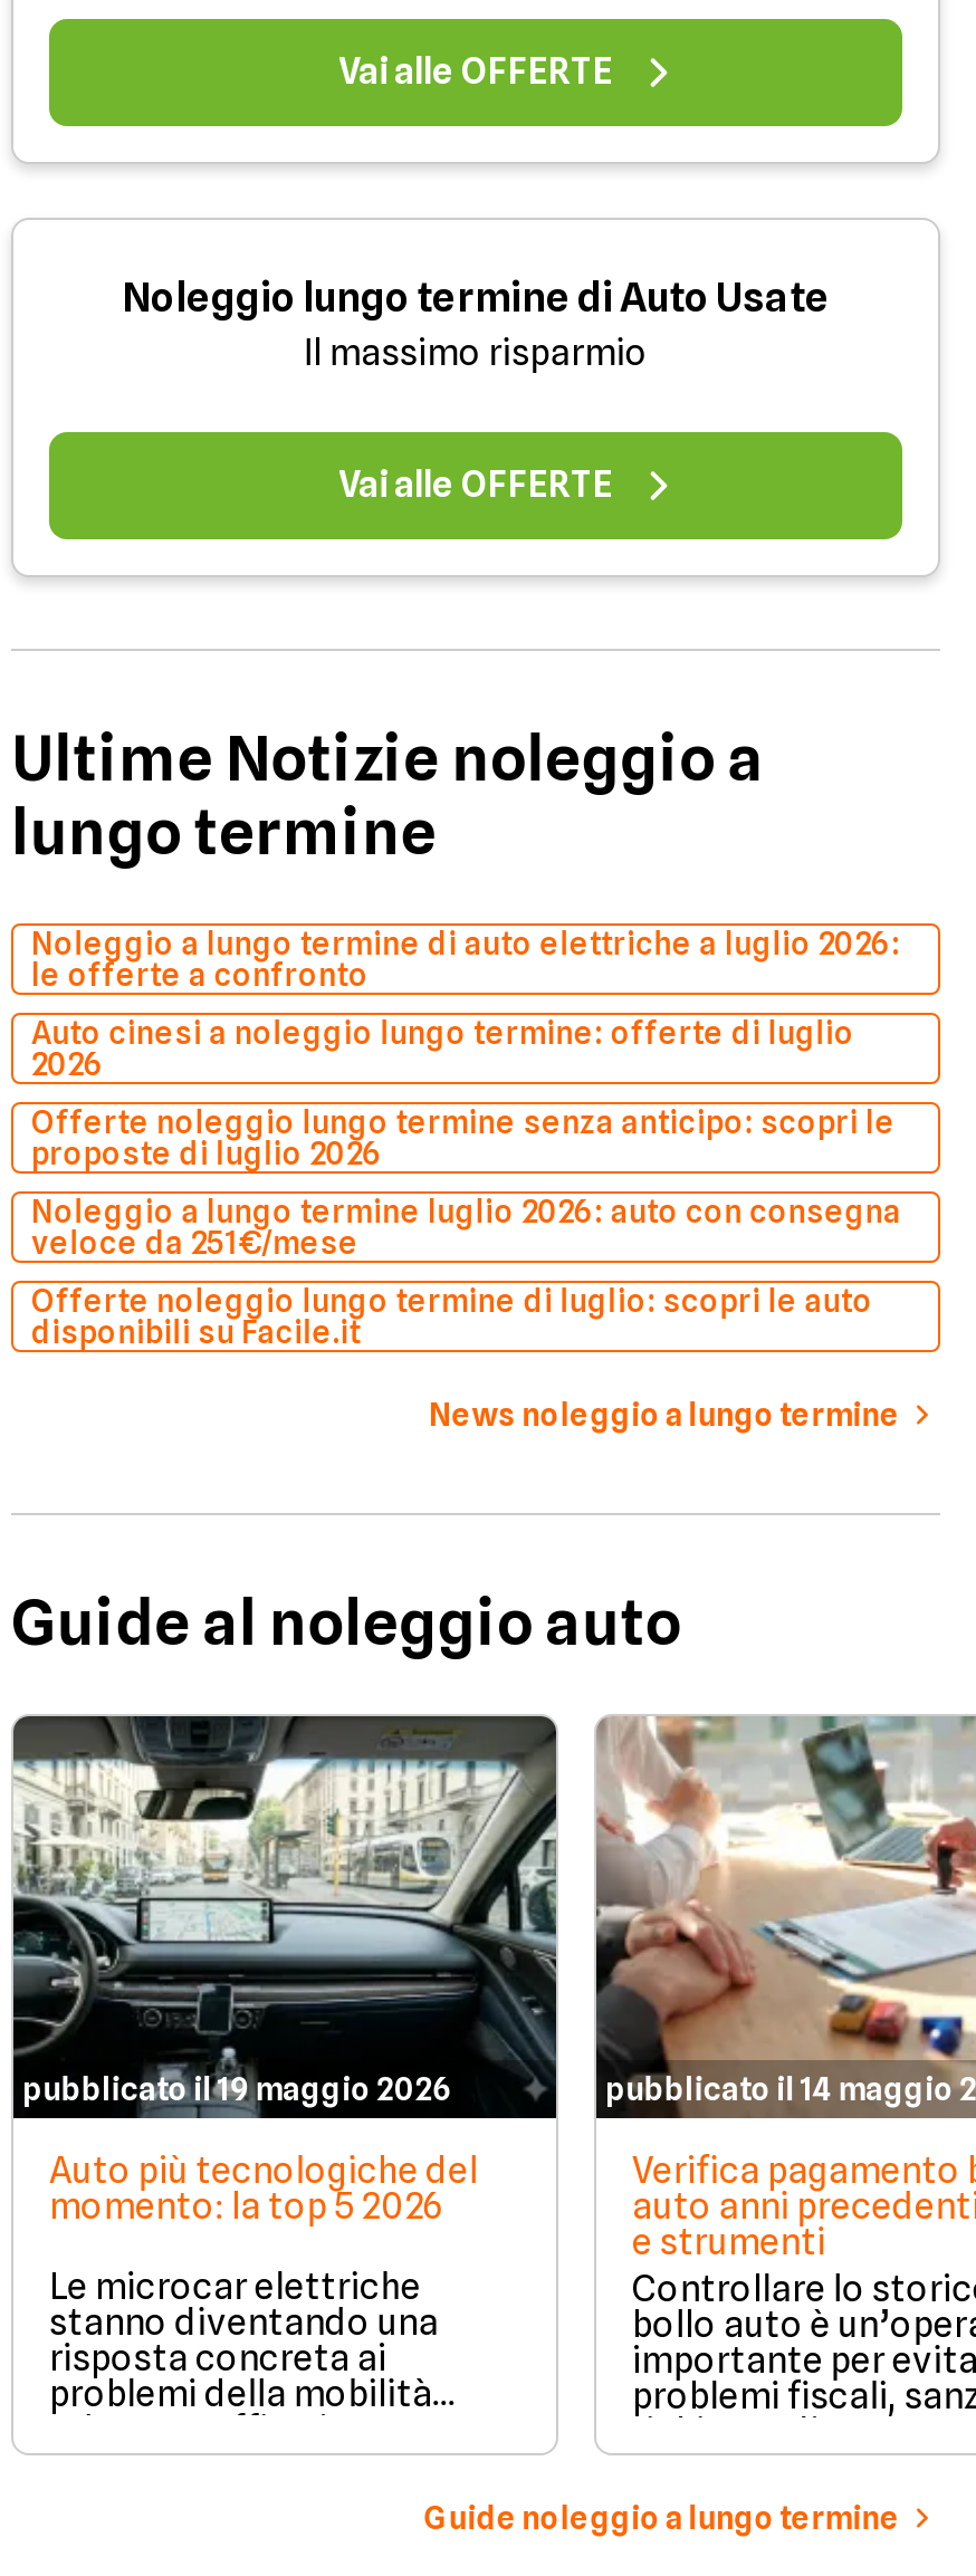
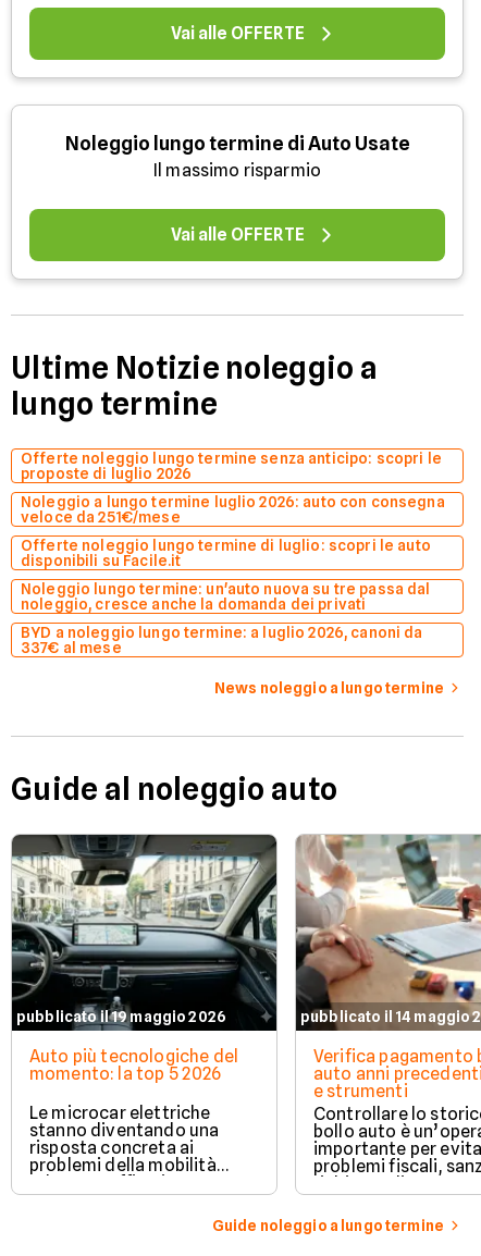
[31,924,900,1080] Noleggio a lungo termine di auto elettriche a luglio 2026: | le offerte a confronto | Auto cinesi a noleggio lungo termine: offerte di luglio | 2026 -> none
moved [31,1103,902,1348] -> [21,450,445,570]: Offerte noleggio lungo termine senza anticipo: scopri le | proposte di luglio 2026 | Noleggio a lungo termine luglio 2026: auto con consegna | veloce da 251€/mese | Offerte noleggio lungo termine di luglio: scopri le auto | disponibili su Facile.it
none -> [21,580,431,657] Noleggio lungo termine: un'auto nuova su tre passa dal | noleggio, cresce anche la domanda dei privati | BYD a noleggio lungo termine: a luglio 2026, canoni da | 337€ al mese

